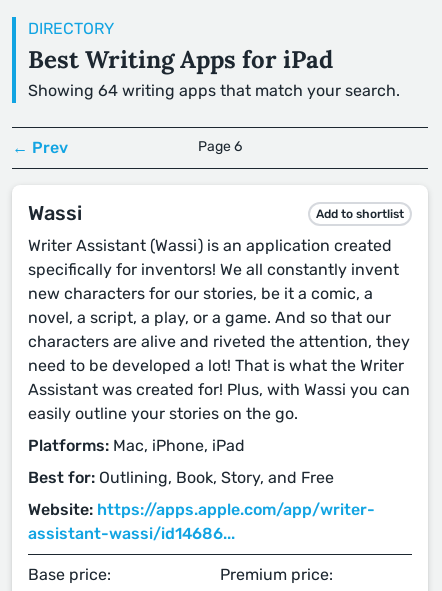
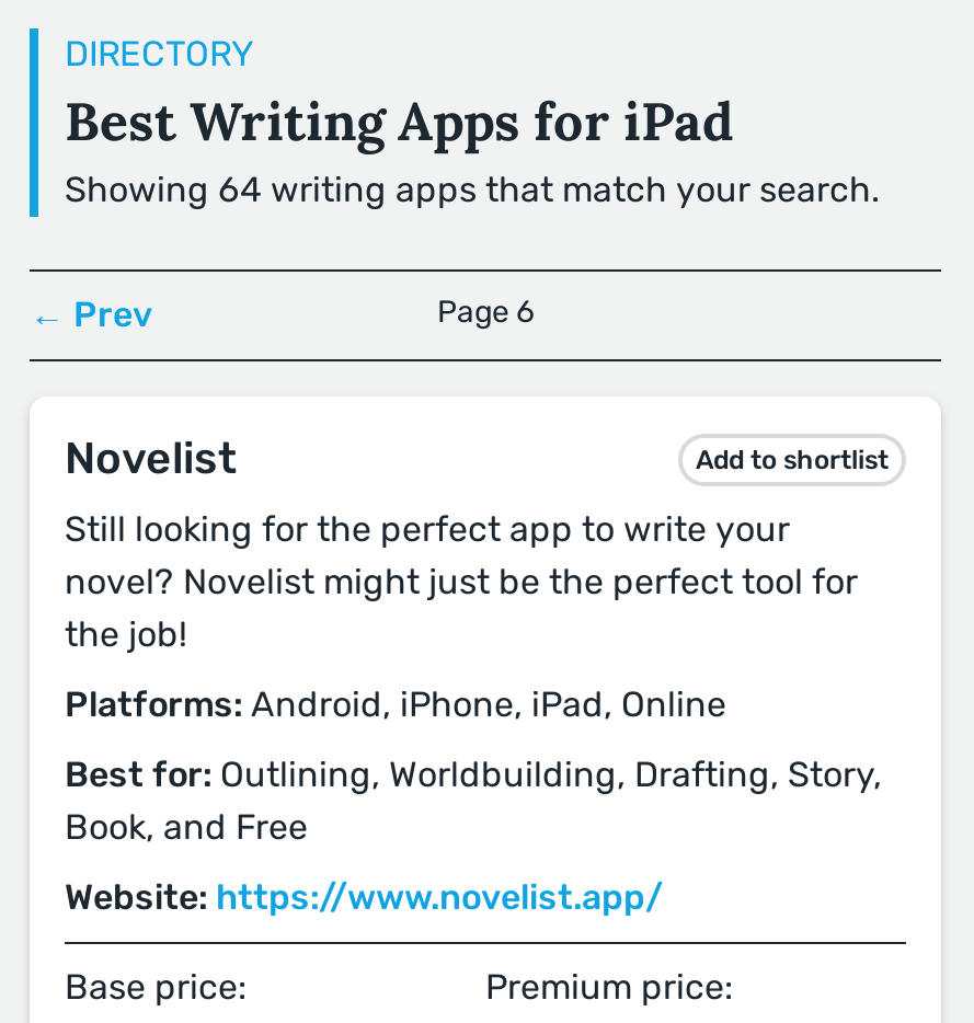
[28,201,82,225] Wassi -> [65,432,238,484] Novelist
[28,236,410,423] Writer Assistant (Wassi) is an application created | specifically for inventors! We all constantly invent | new characters for our stories, be it a comic, a | novel, a script, a play, or a game. And so that our | characters are alive and riveted the attention, they | need to be developed a lot! That is what the Writer | Assistant was created for! Plus, with Wassi you can | easily outline your stories on the go. -> [65,508,858,655] Still looking for the perfect app to write your | novel? Novelist might just be the perfect tool for | the job!
[28,436,245,455] Platforms: Mac, iPhone, iPad -> [65,683,726,725] Platforms: Android, iPhone, iPad, Online
[28,468,334,487] Best for: Outlining, Book, Story, and Free -> [65,754,882,848] Best for: Outlining, Worldbuilding, Drafting, Story, | Book, and Free
[28,500,375,543] Website: https://apps.apple.com/app/writer- | assistant-wassi/id14686... -> [65,876,663,918] Website: https://www.novelist.app/

